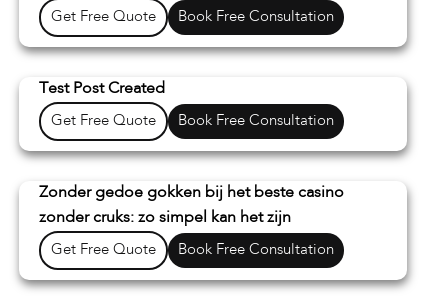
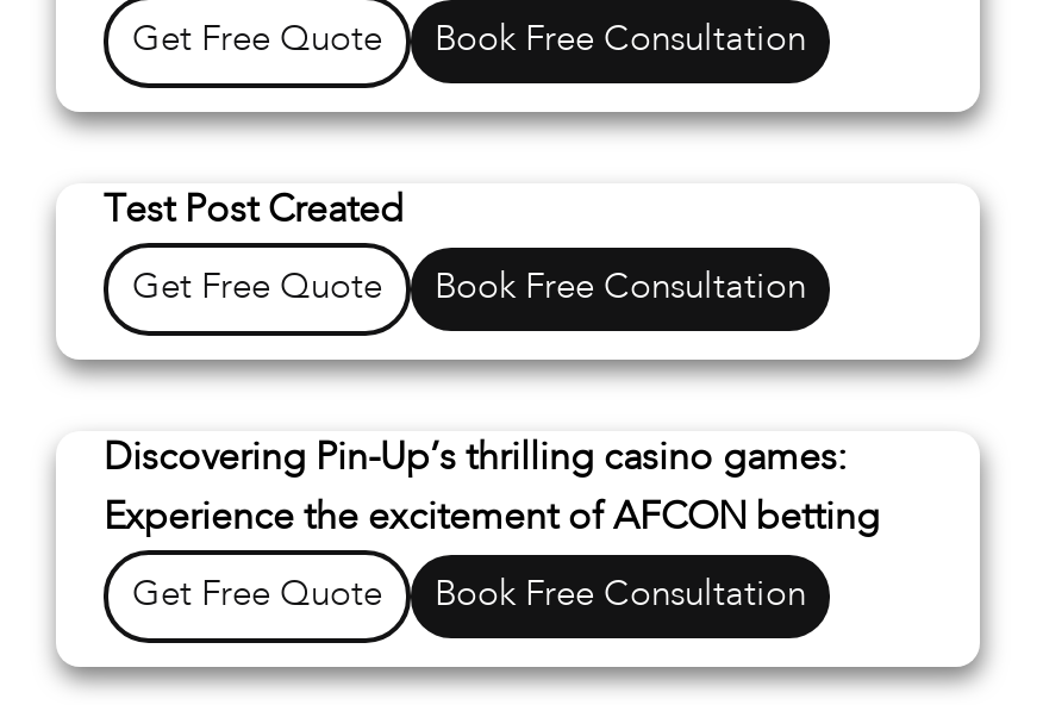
[39,185,344,201] Zonder gedoe gokken bij het beste casino -> [104,442,847,480] Discovering Pin-Up’s thrilling casino games:
[39,210,291,226] zonder cruks: zo simpel kan het zijn -> [104,501,880,539] Experience the excitement of AFCON betting

